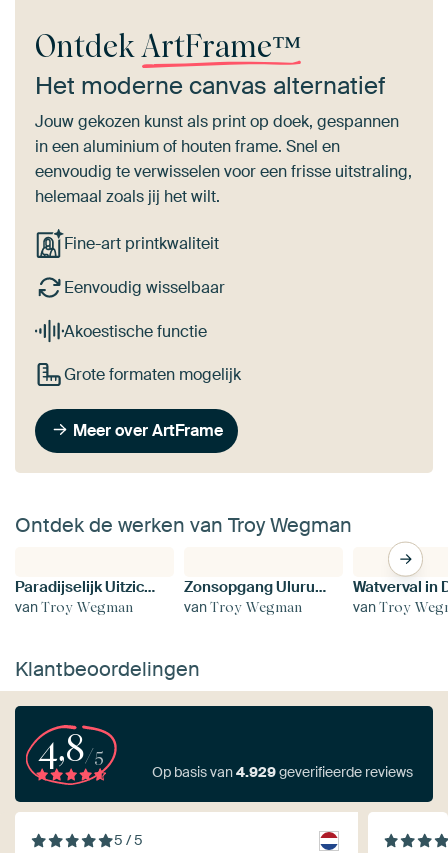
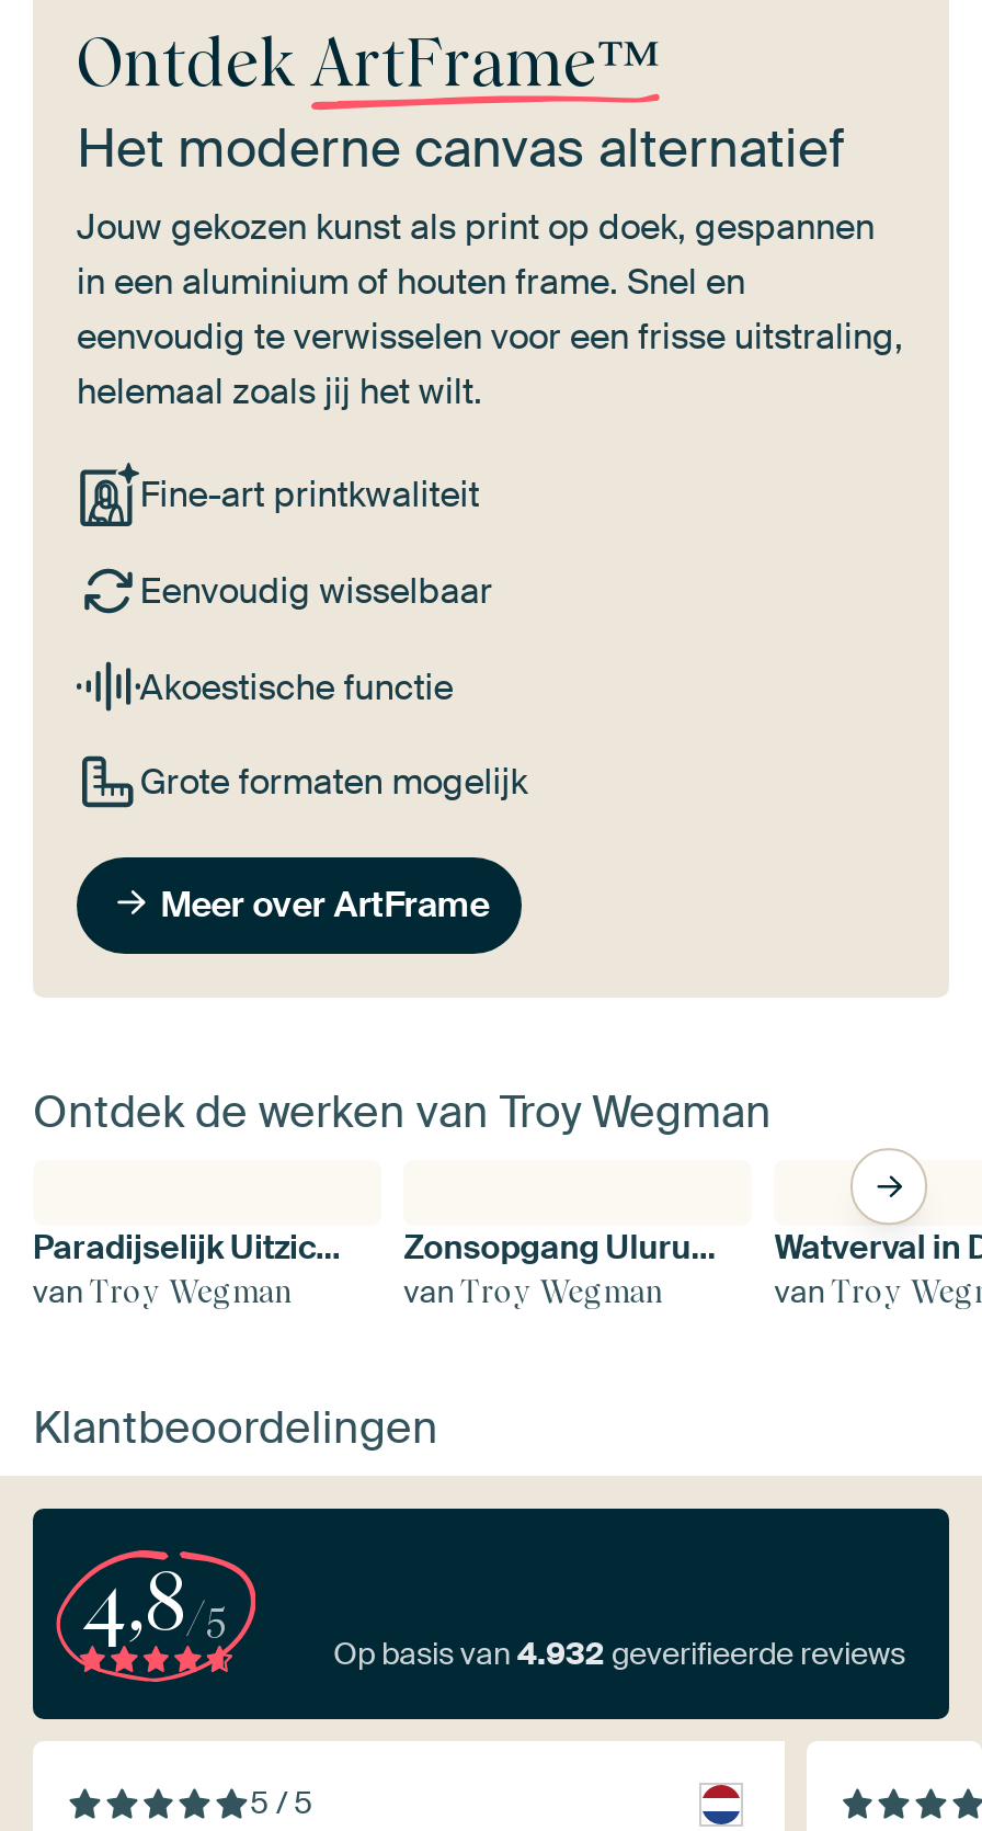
[152,763,413,781] Op basis van 4.929 geverifieerde reviews -> [333,1633,905,1672] Op basis van 4.932 geverifieerde reviews

